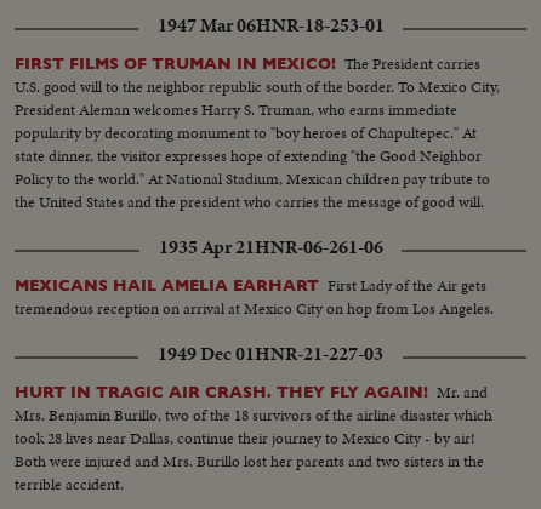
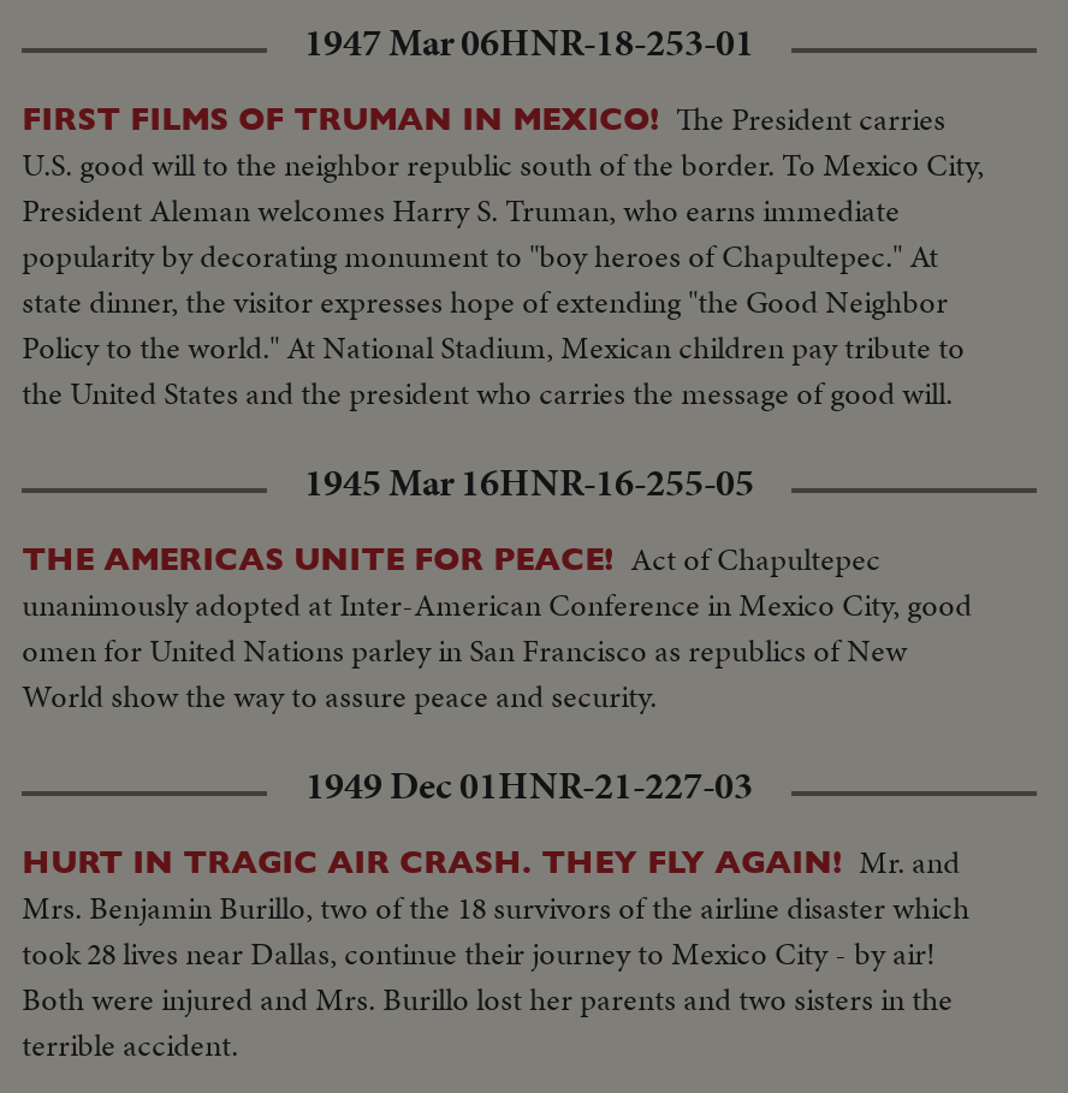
[158,233,383,260] 1935 Apr 21HNR-06-261-06 -> [304,456,754,509] 1945 Mar 16HNR-16-255-05
[15,273,494,319] MEXICANS HAIL AMELIA EARHART First Lady of the Air gets | tremendous reception on arrival at Mexico City on hop from Los Angeles. -> [22,535,972,718] THE AMERICAS UNITE FOR PEACE! Act of Chapultepec | unanimously adopted at Inter-American Conference in Mexico City, good | omen for United Nations parley in San Francisco as republics of New | World show the way to assure peace and security.

